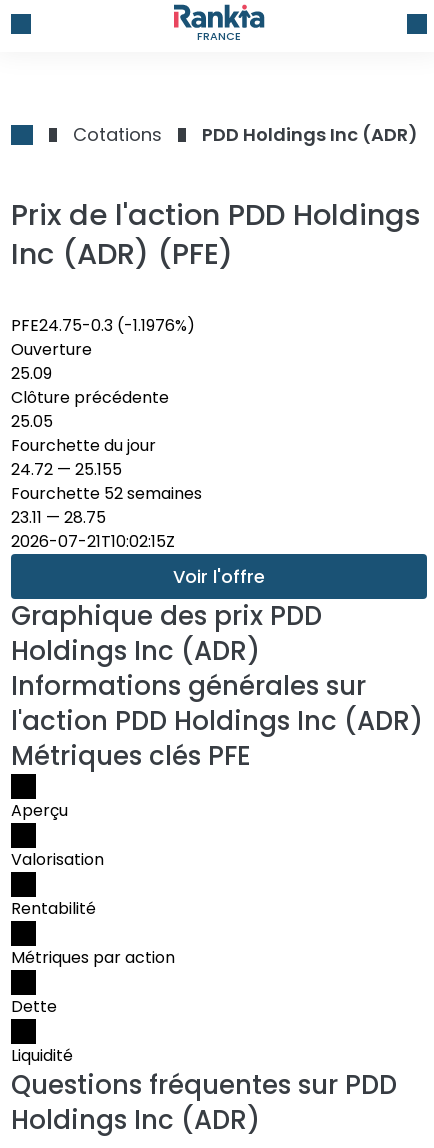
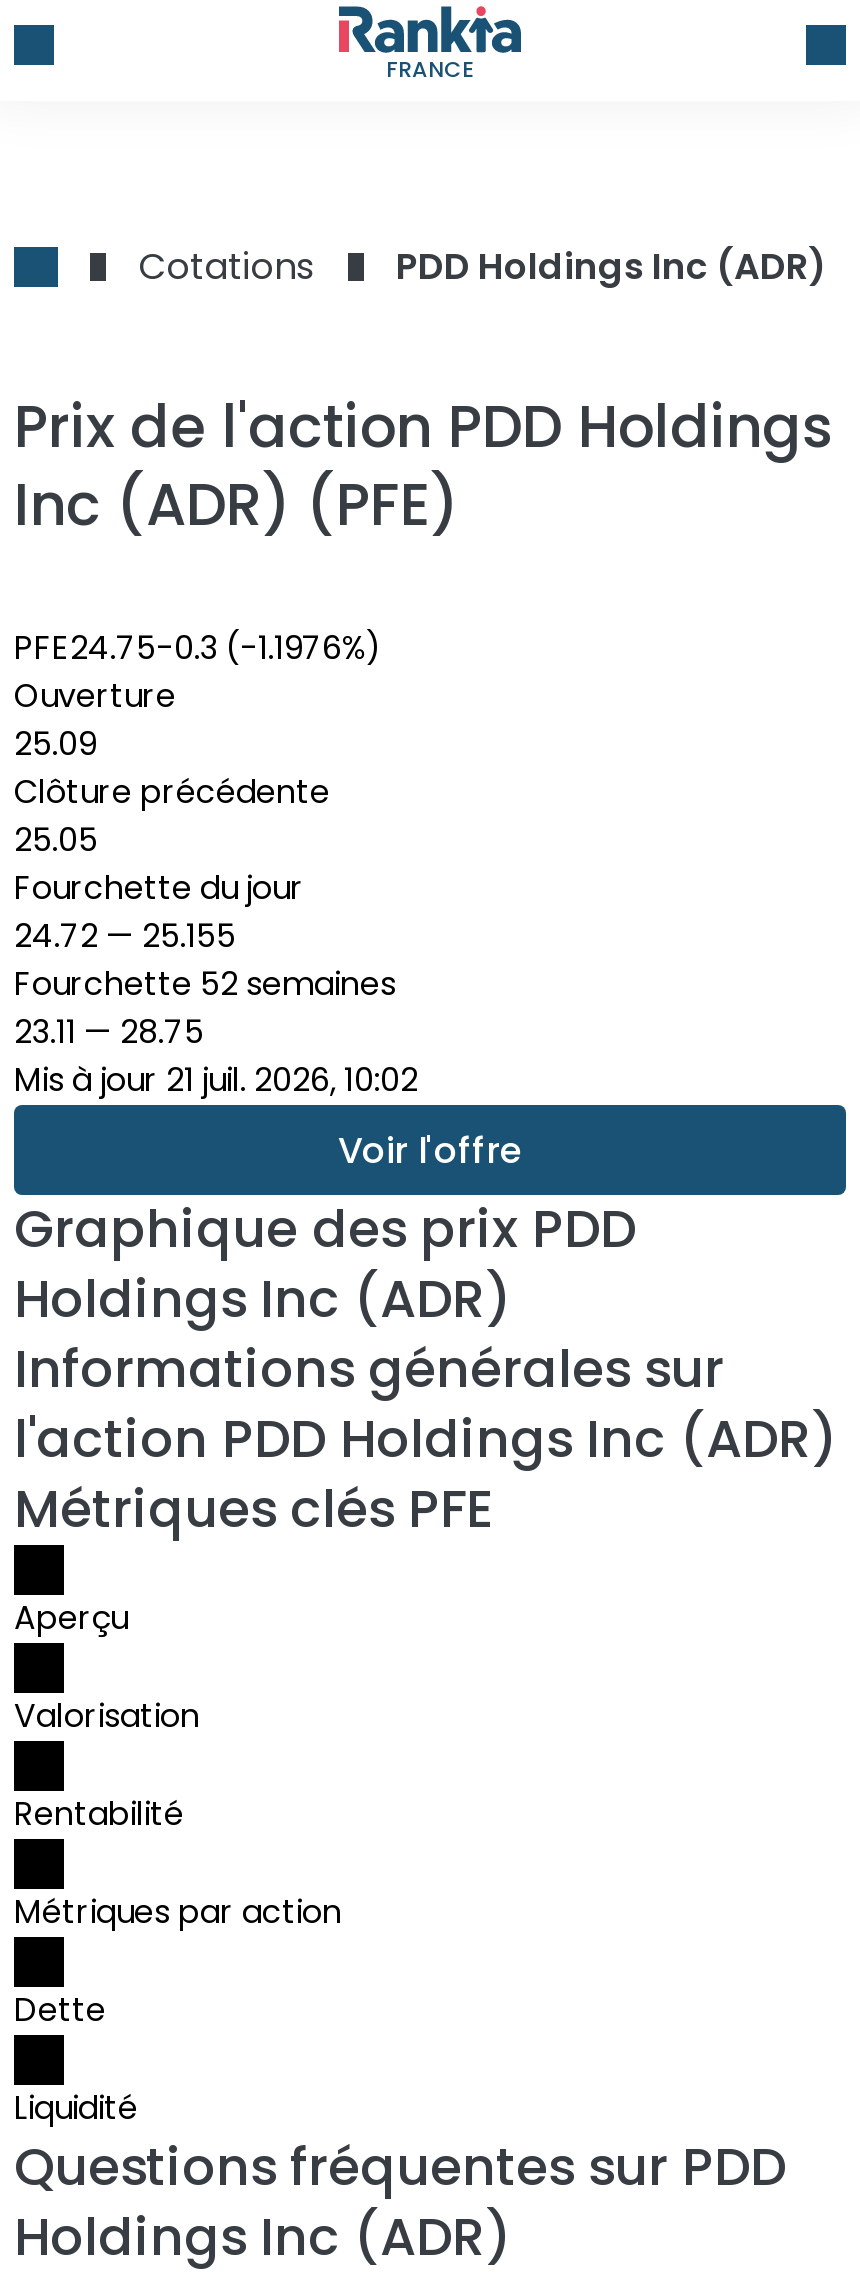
[11,530,175,553] 2026-07-21T10:02:15Z -> [14,1057,418,1103] Mis à jour 21 juil. 2026, 10:02

